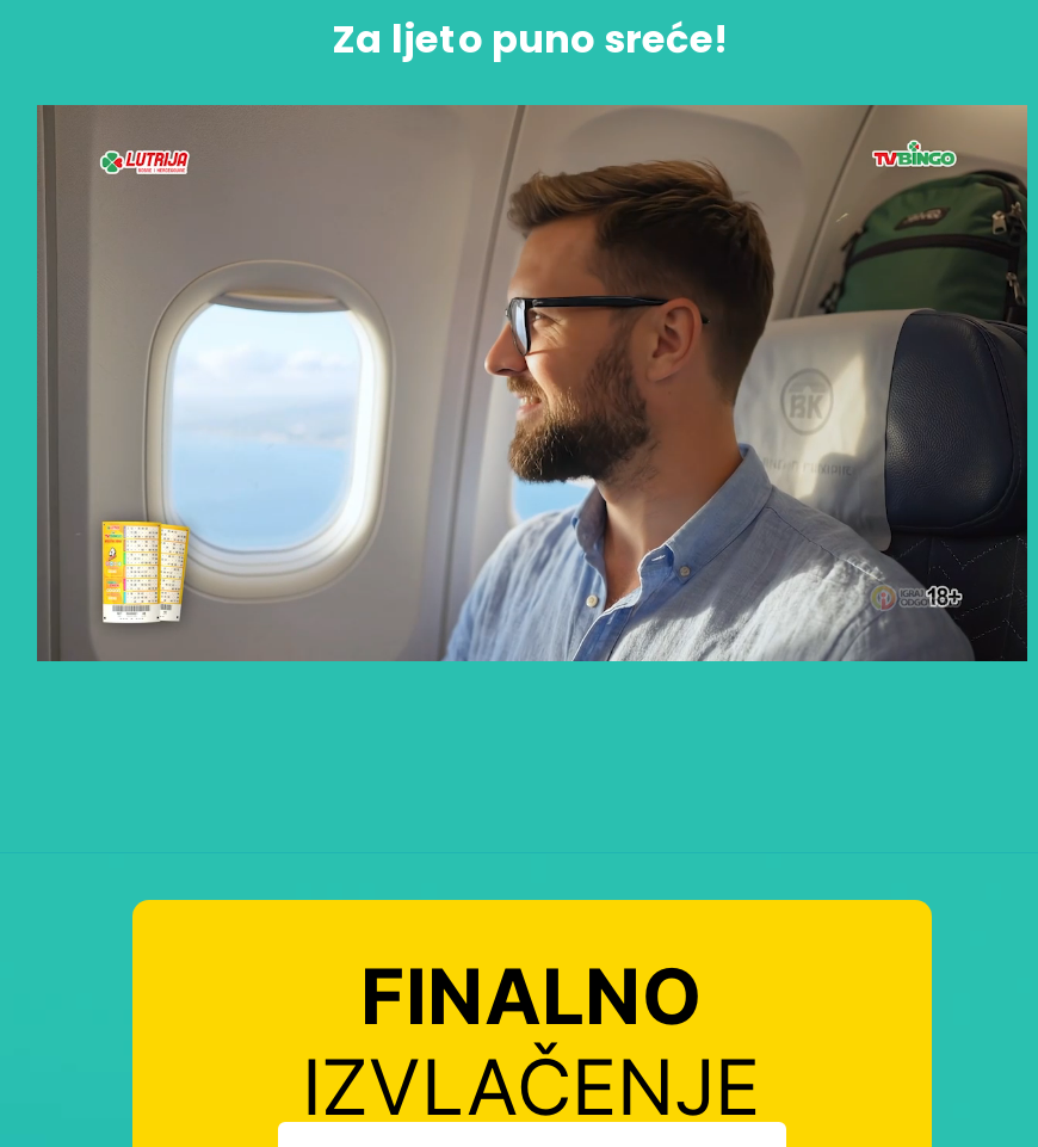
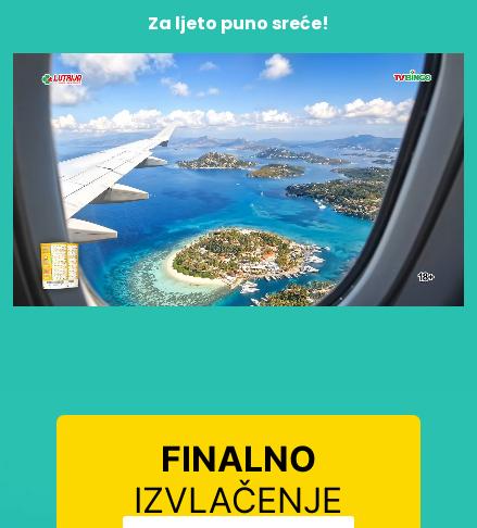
[37,103,1027,664] [image] -> [13,52,464,307] [image]

